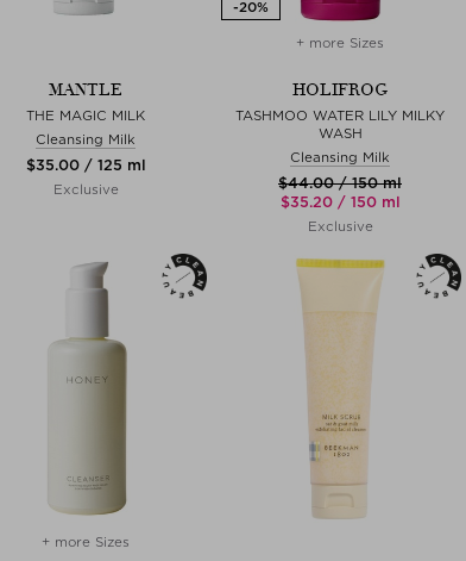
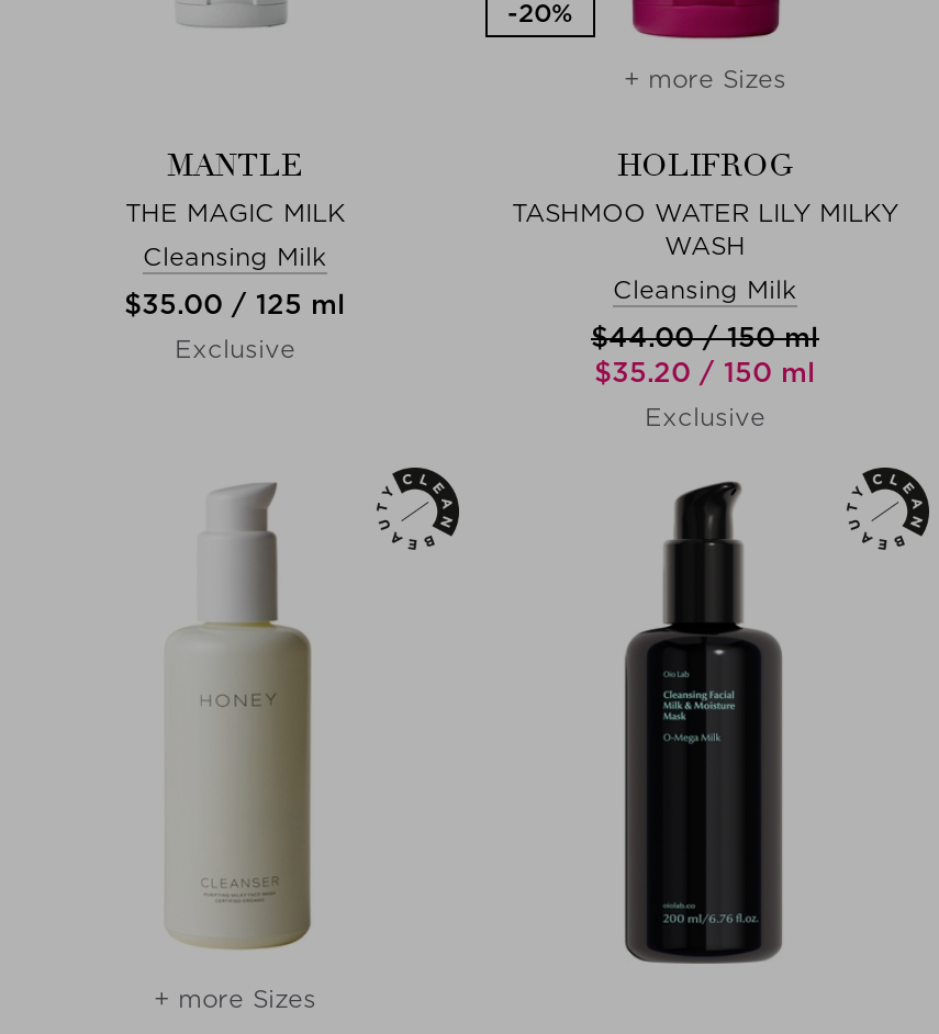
[295,257,386,523] [image] -> [624,476,786,966] [image]

